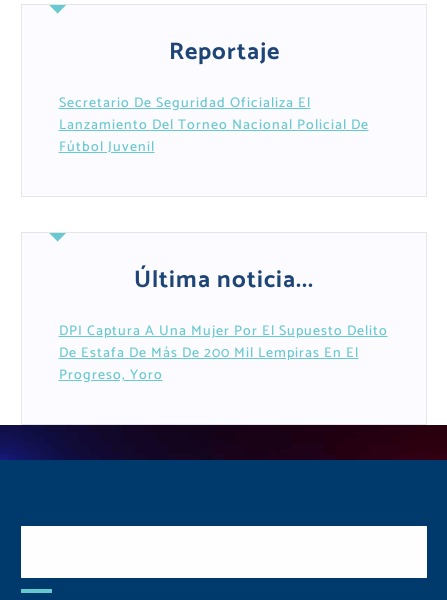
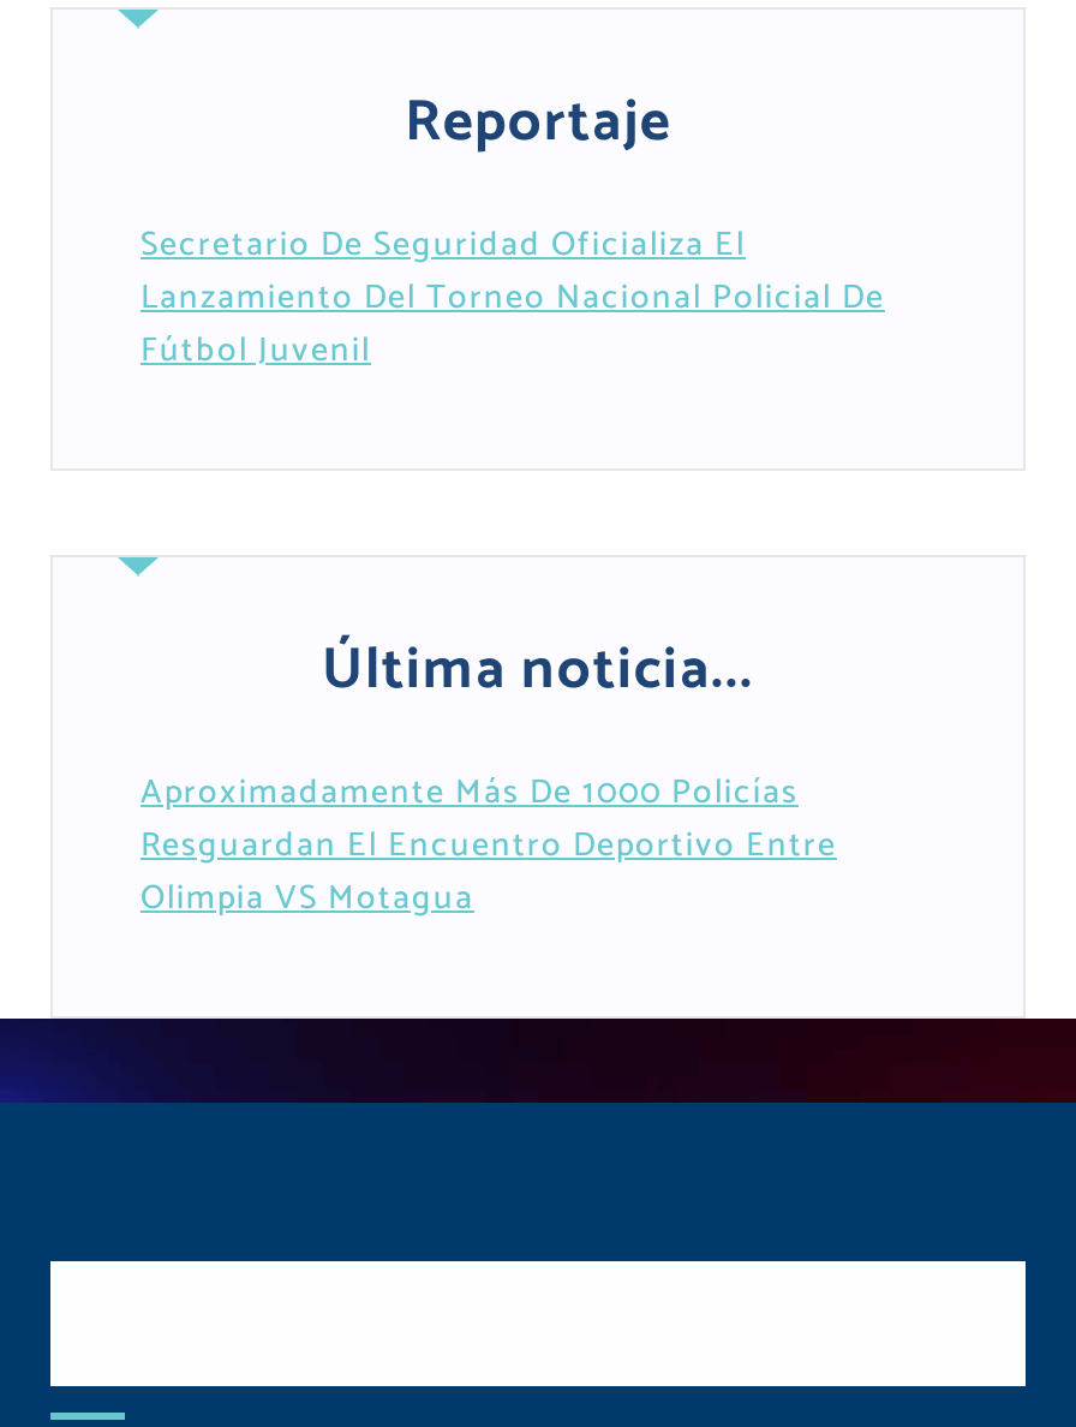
[58,320,387,387] DPI Captura A Una Mujer Por El Supuesto Delito | De Estafa De Más De 200 Mil Lempiras En El | Progreso, Yoro -> [141,766,837,927] Aproximadamente Más De 1000 Policías | Resguardan El Encuentro Deportivo Entre | Olimpia VS Motagua

